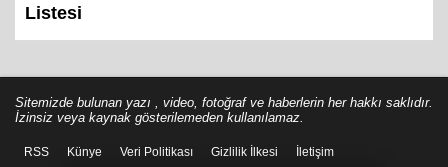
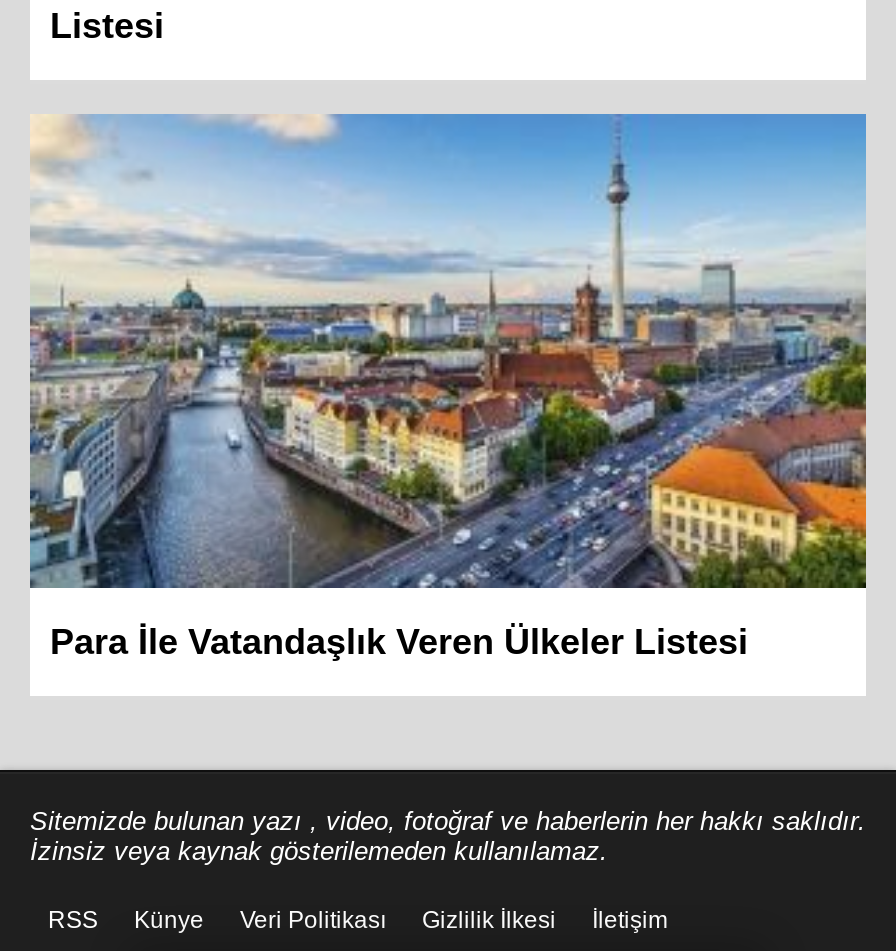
none -> [28,112,868,661] [image] | Para İle Vatandaşlık Veren Ülkeler Listesi

